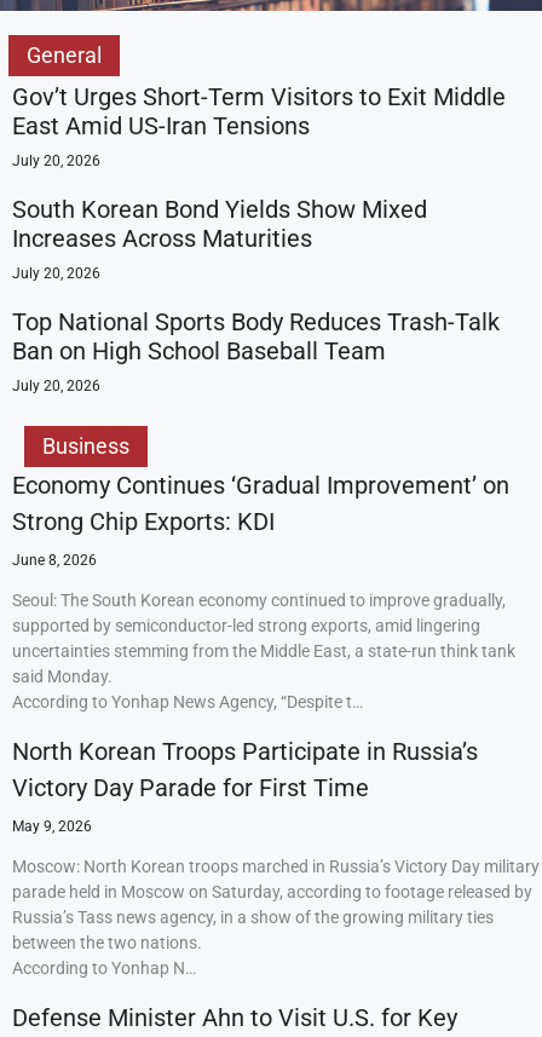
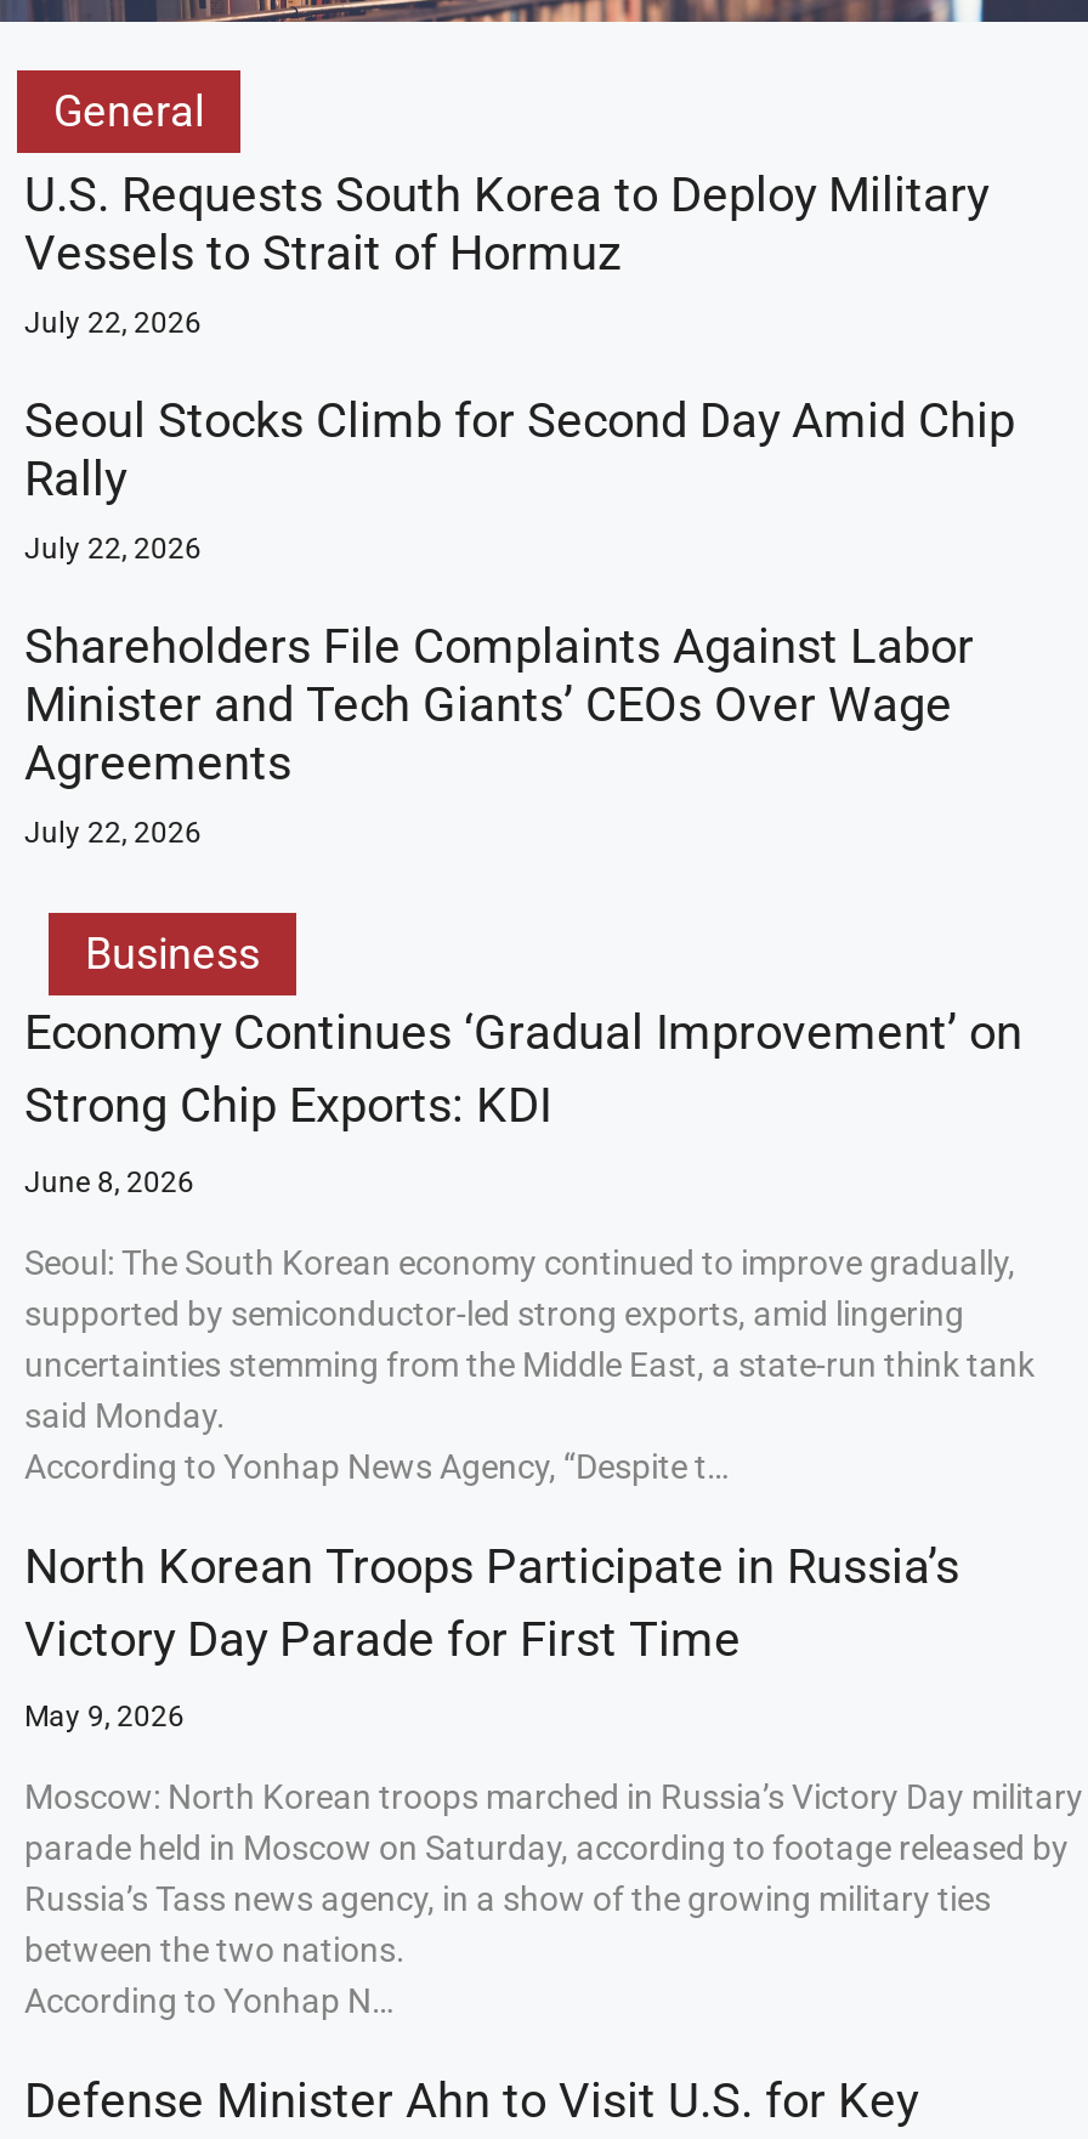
[12,82,506,169] Gov’t Urges Short-Term Visitors to Exit Middle | East Amid US-Iran Tensions | July 20, 2026 -> [24,165,988,340] U.S. Requests South Korea to Deploy Military | Vessels to Strait of Hormuz | July 22, 2026
[12,195,427,282] South Korean Bond Yields Show Mixed | Increases Across Maturities | July 20, 2026 -> [24,391,1015,566] Seoul Stocks Climb for Second Day Amid Chip | Rally | July 22, 2026
[12,307,500,394] Top National Sports Body Reduces Trash-Talk | Ban on High School Baseball Team | July 20, 2026 -> [24,617,974,850] Shareholders File Complaints Against Labor | Minister and Tech Giants’ CEOs Over Wage | Agreements | July 22, 2026

